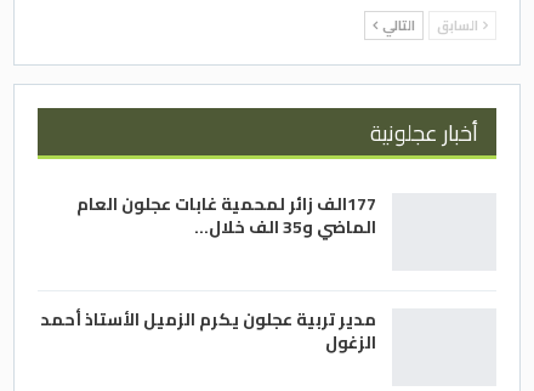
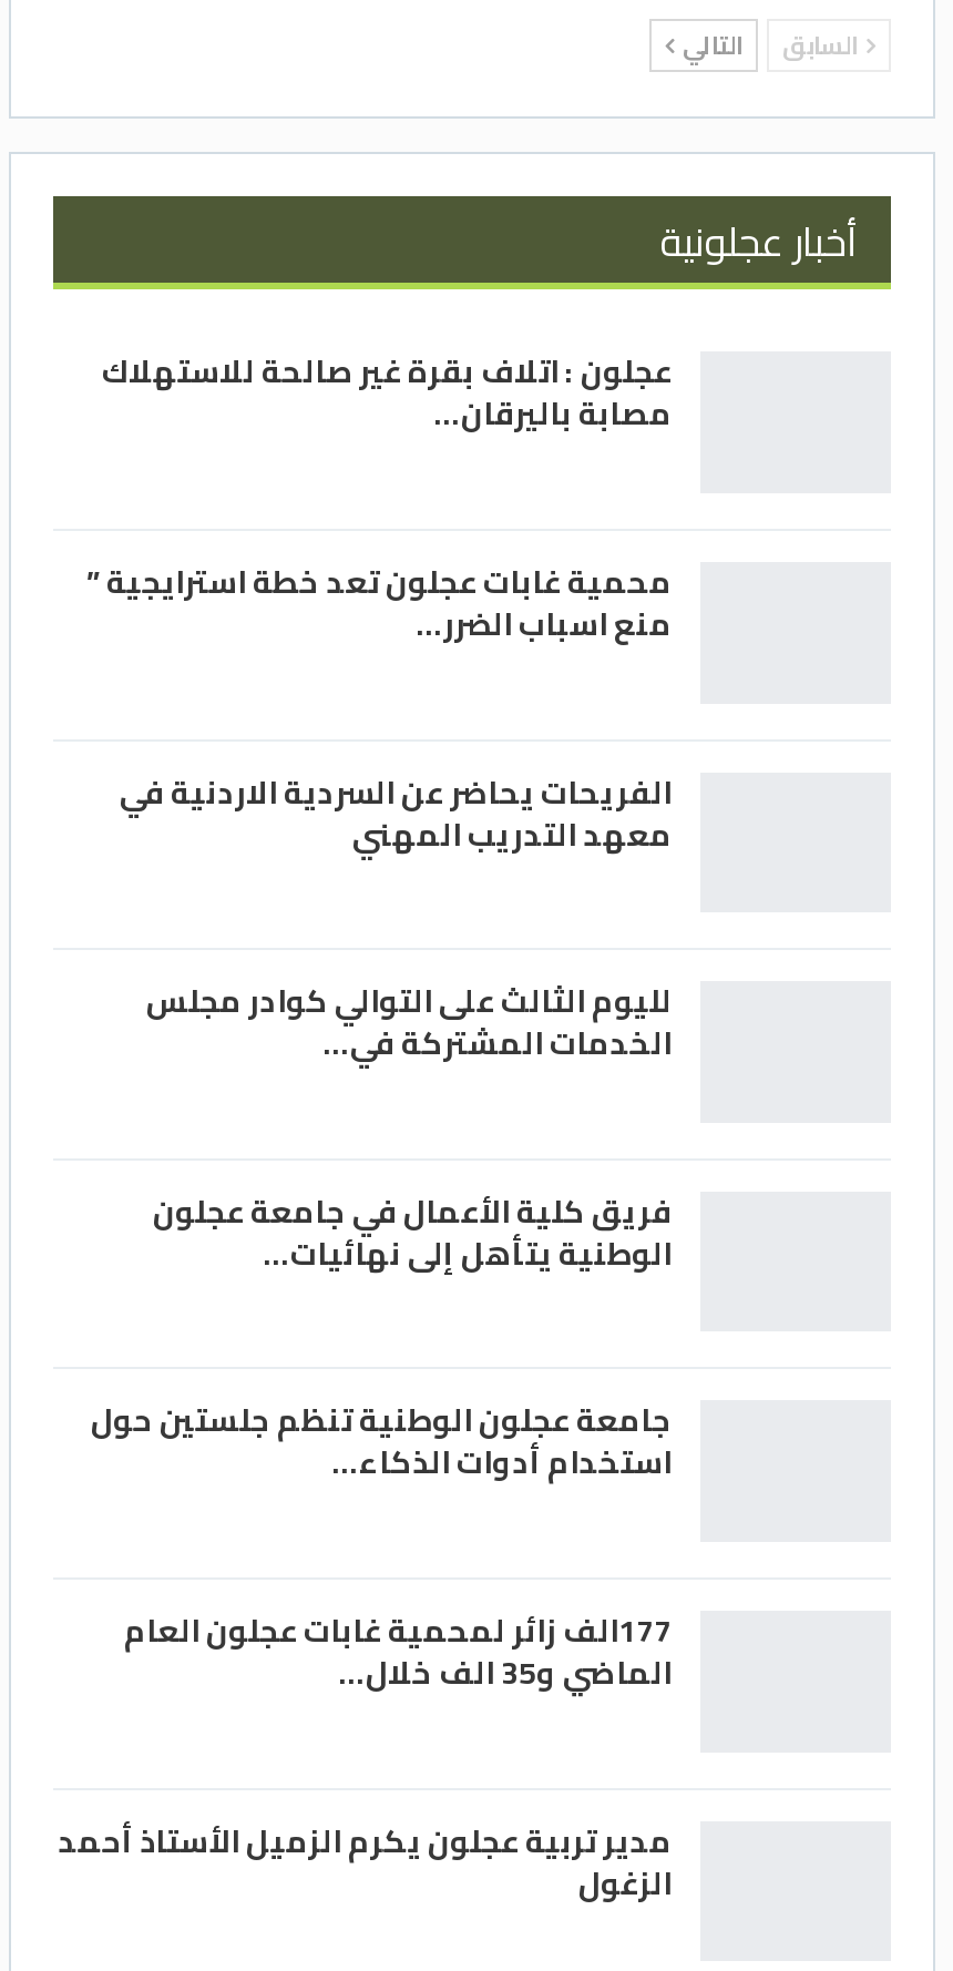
none -> [86,343,672,1492] عجلون : اتلاف بقرة غير صالحة للاستهلاك | مصابة باليرقان… | محمية غابات عجلون تعد خطة استرايجية ” | منع اسباب الضرر… | الفريحات يحاضر عن السردية الاردنية في | معهد التدريب المهني | لليوم الثالث على التوالي كوادر مجلس | الخدمات المشتركة في… | فريق كلية الأعمال في جامعة عجلون | الوطنية يتأهل إلى نهائيات… | جامعة عجلون الوطنية تنظم جلستين حول | استخدام أدوات الذكاء…

